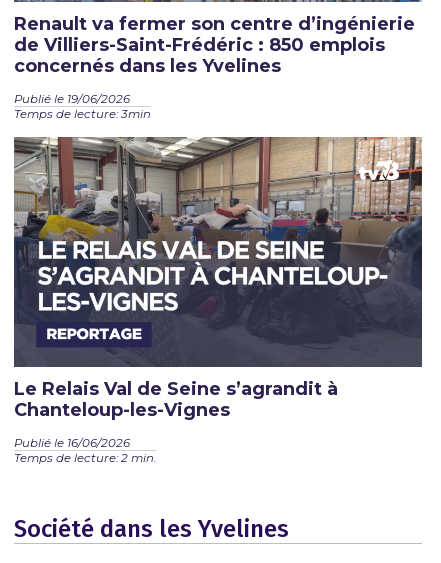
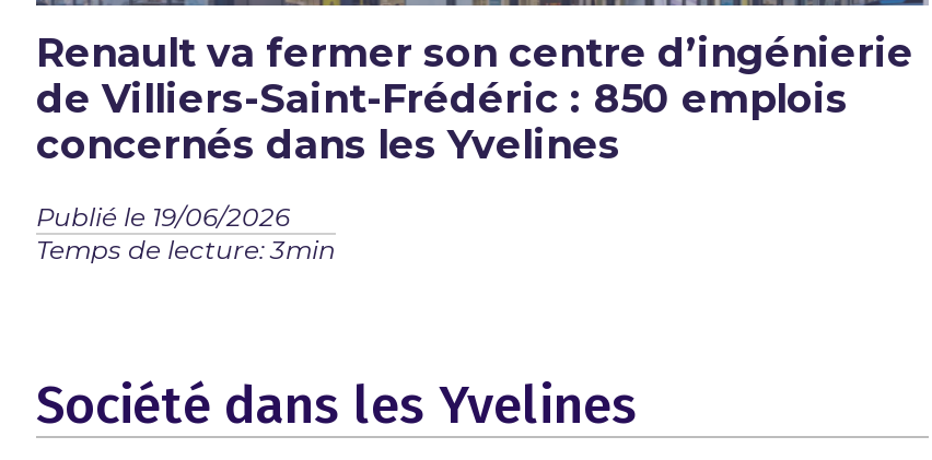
[13,136,423,465] [image] | Le Relais Val de Seine s’agrandit à | Chanteloup-les-Vignes | Publié le 16/06/2026 | Temps de lecture: 2 min. -> none

